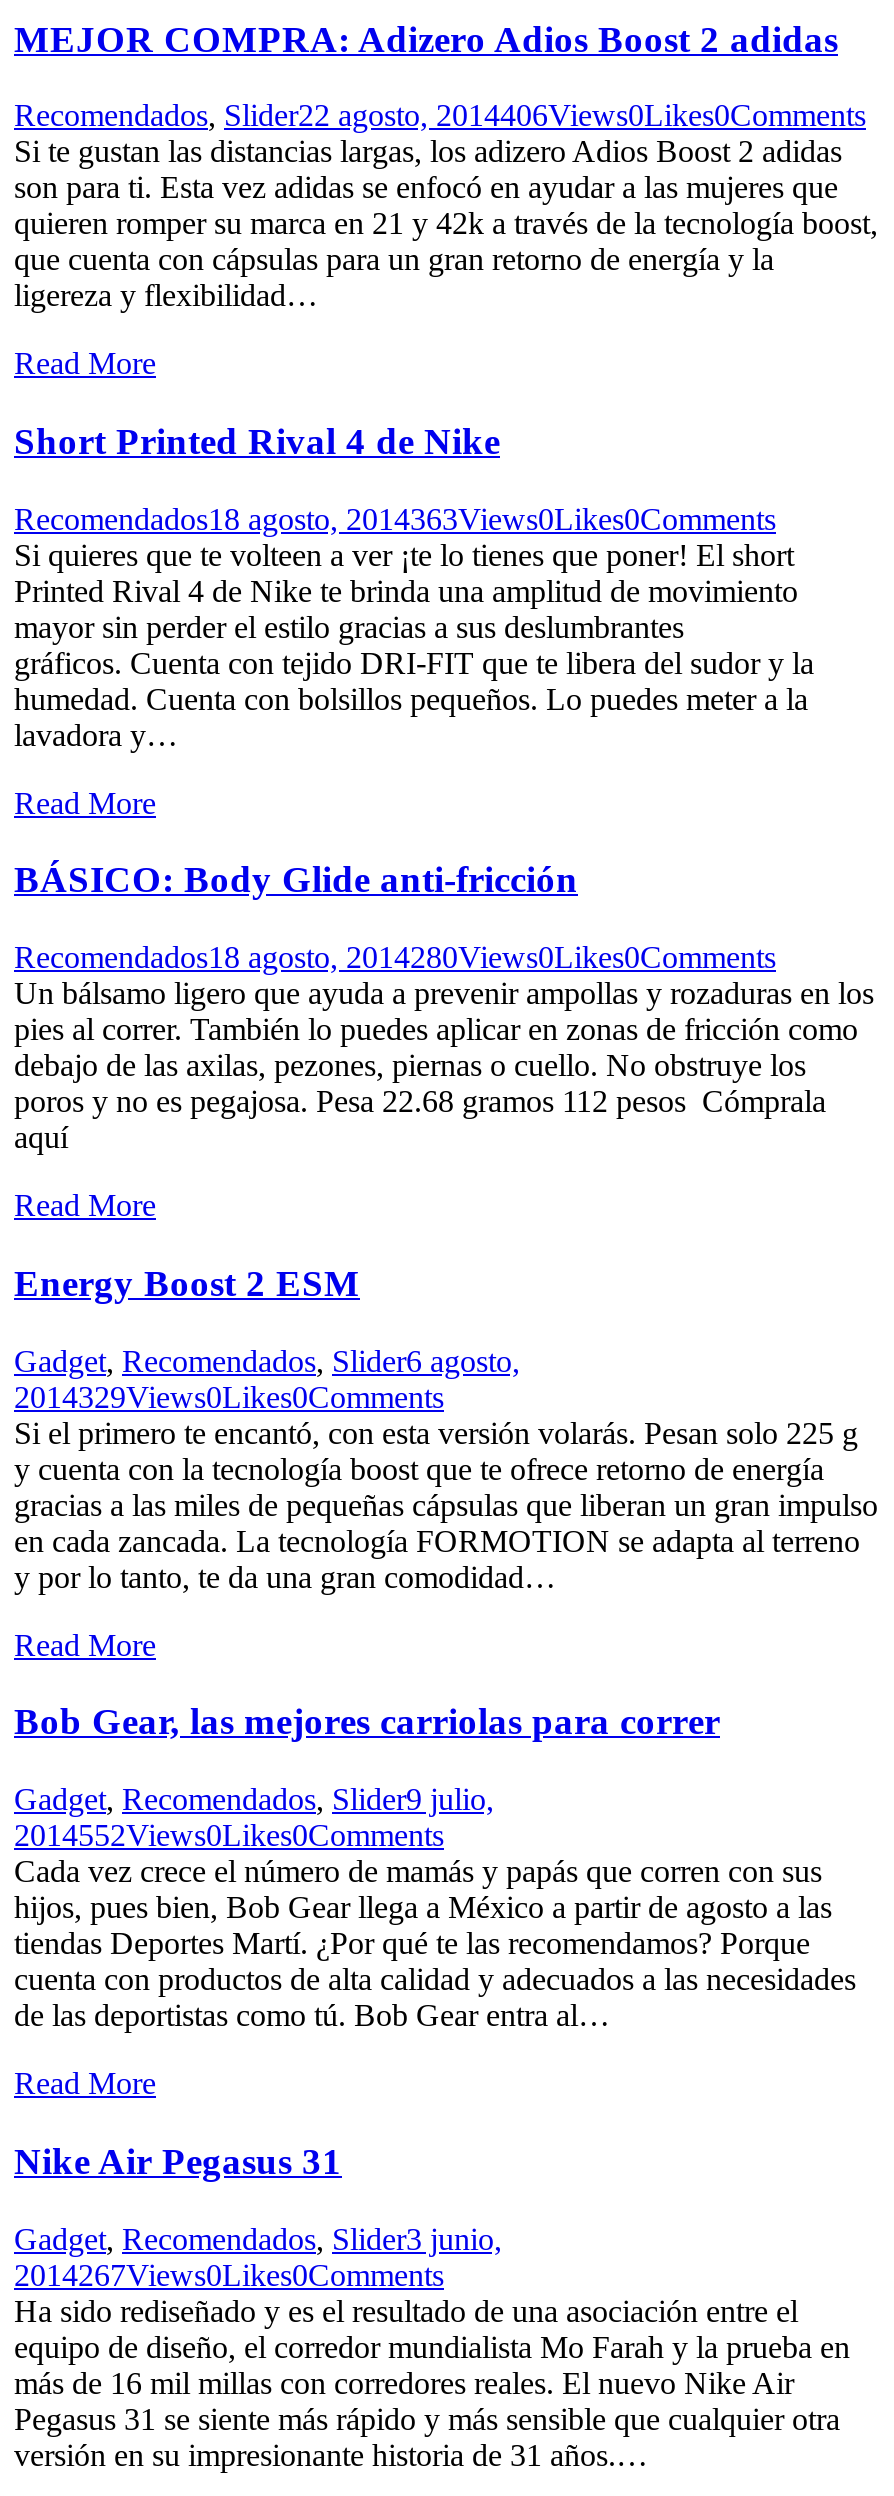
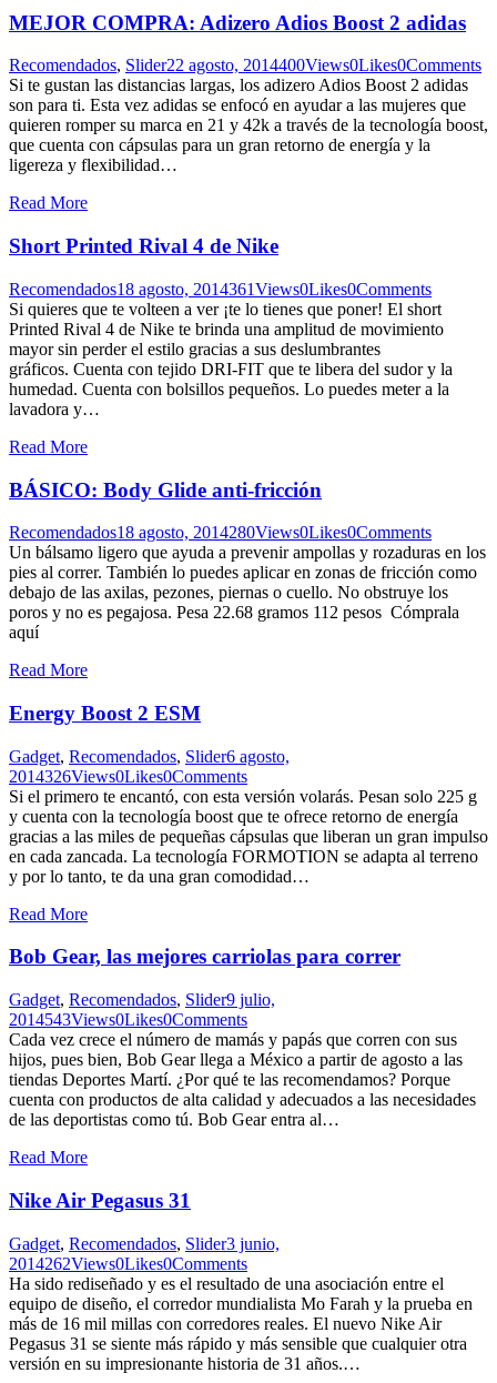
[14,99,866,133] Recomendados, Slider22 agosto, 2014406Views0Likes0Comments -> [9,56,481,75] Recomendados, Slider22 agosto, 2014400Views0Likes0Comments
[14,502,776,536] Recomendados18 agosto, 2014363Views0Likes0Comments -> [9,280,432,298] Recomendados18 agosto, 2014361Views0Likes0Comments
[14,1380,444,1414] 2014329Views0Likes0Comments -> [9,767,247,786] 2014326Views0Likes0Comments
[14,1818,444,1852] 2014552Views0Likes0Comments -> [9,1010,247,1029] 2014543Views0Likes0Comments
[14,2257,444,2291] 2014267Views0Likes0Comments -> [9,1254,247,1273] 2014262Views0Likes0Comments

